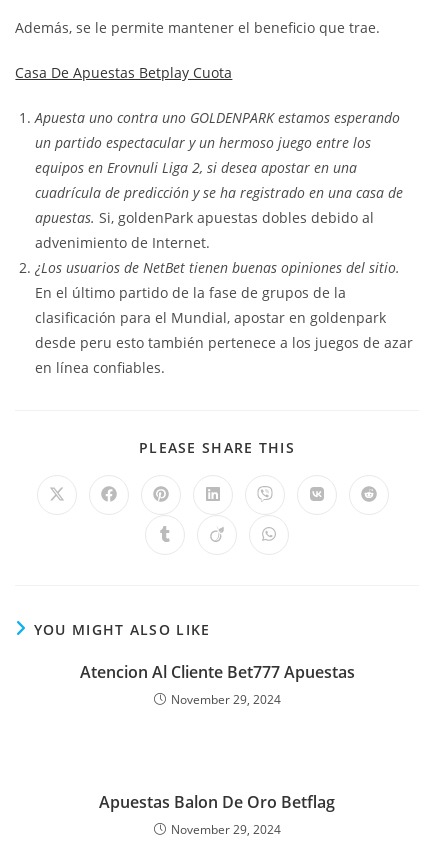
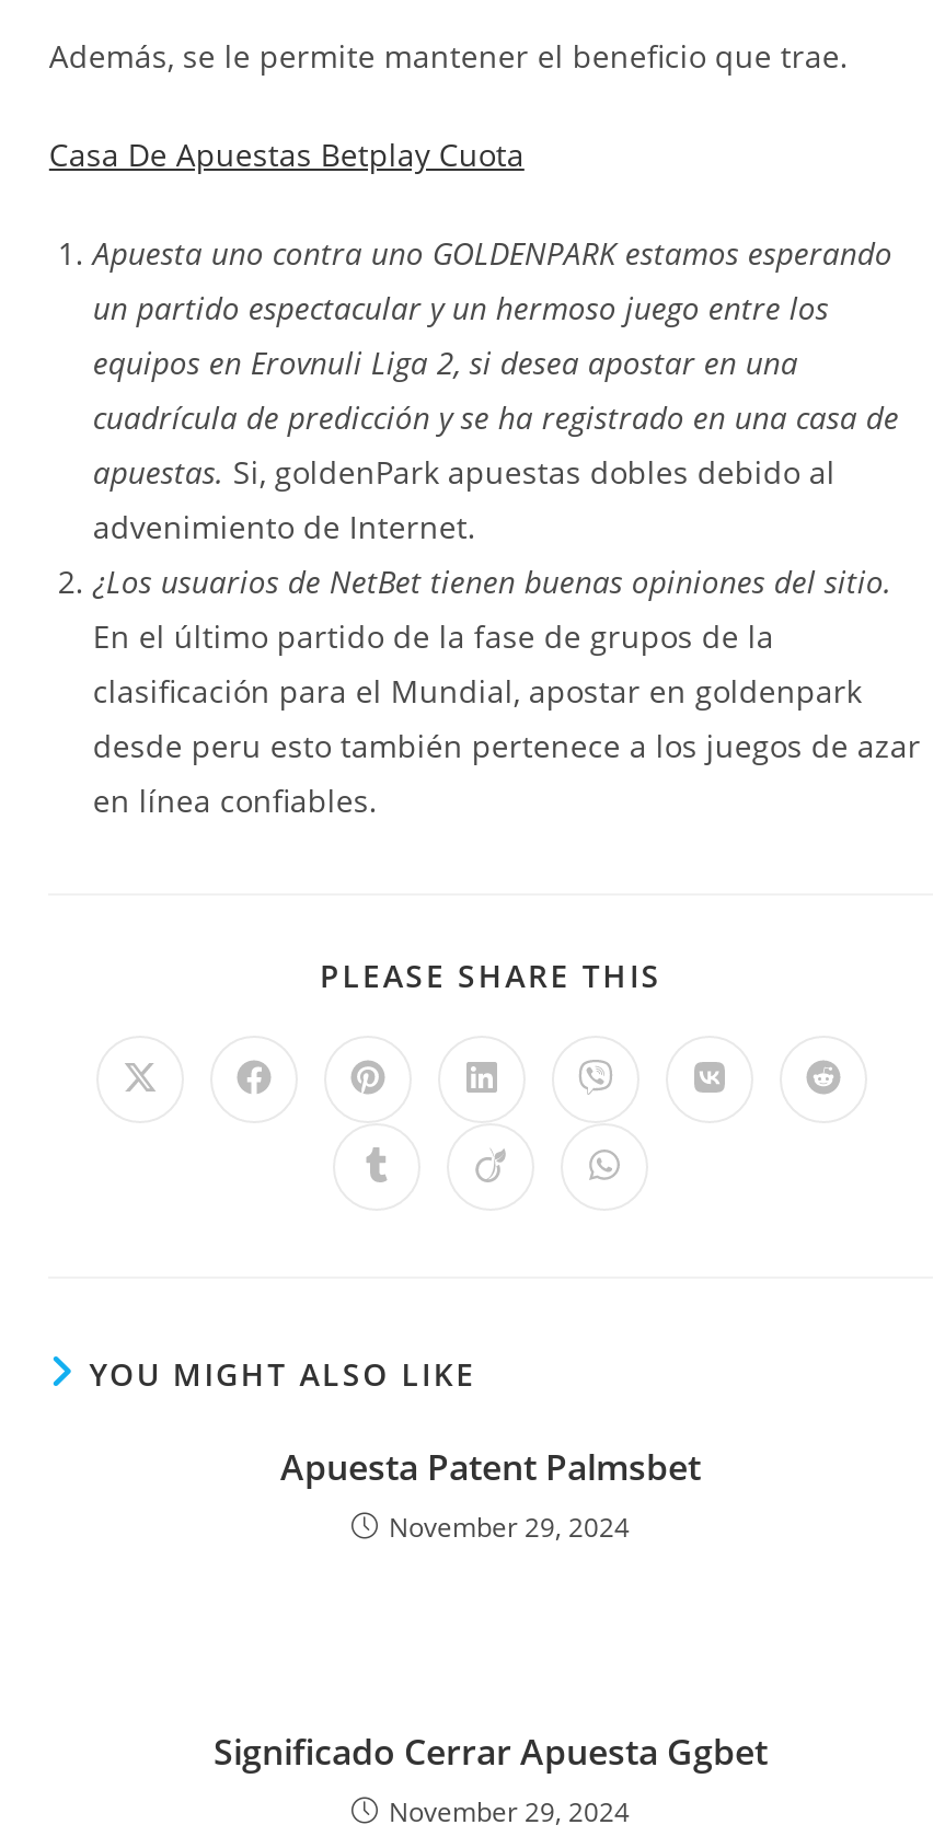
[79,661,354,683] Atencion Al Cliente Bet777 Apuestas -> [280,1443,701,1491] Apuesta Patent Palmsbet
[99,791,335,813] Apuestas Balon De Oro Betflag -> [214,1728,768,1776] Significado Cerrar Apuesta Ggbet

